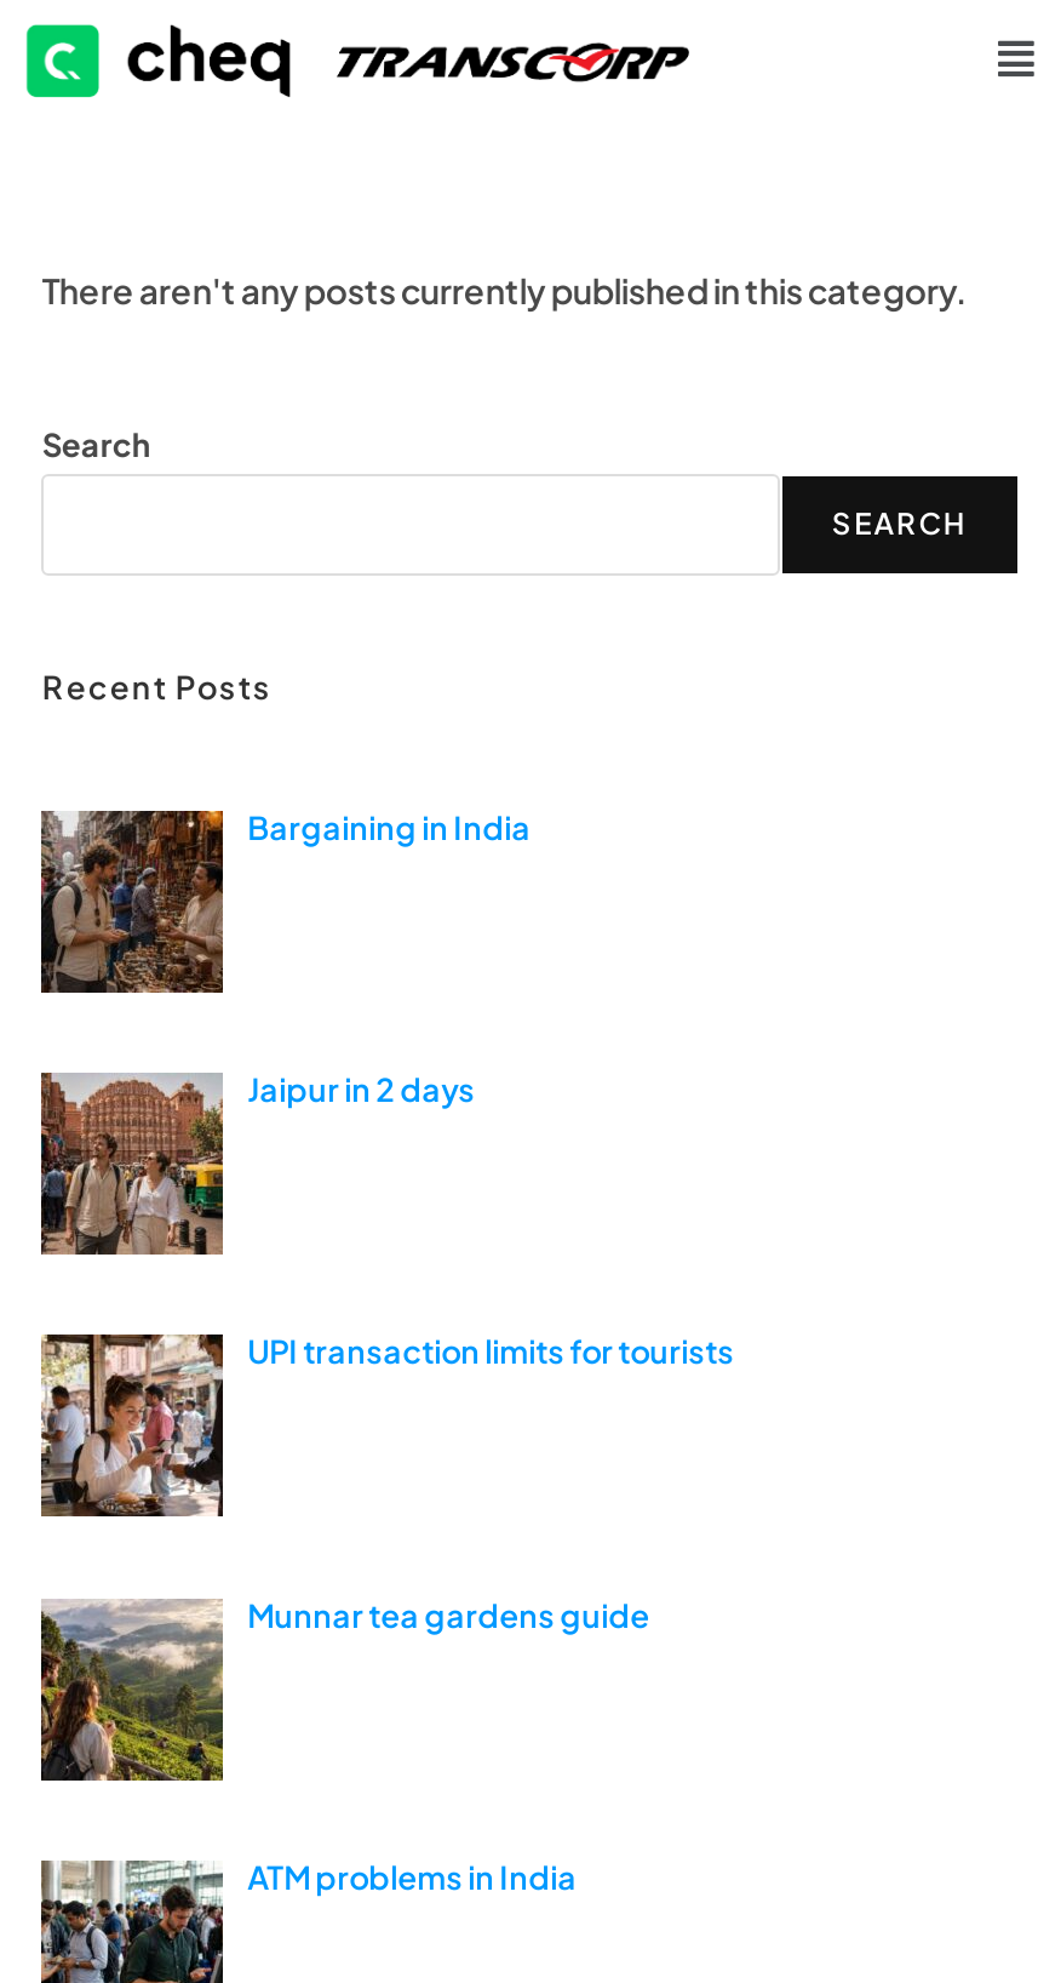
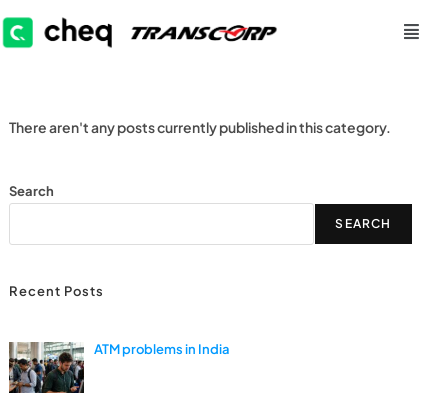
[39,808,531,995] [image] | Bargaining in India -> none
[41,1070,475,1257] [image] | Jaipur in 2 days -> none
[39,1332,734,1519] [image] | UPI transaction limits for tourists -> none
[39,1595,650,1783] [image] | Munnar tea gardens guide -> none

